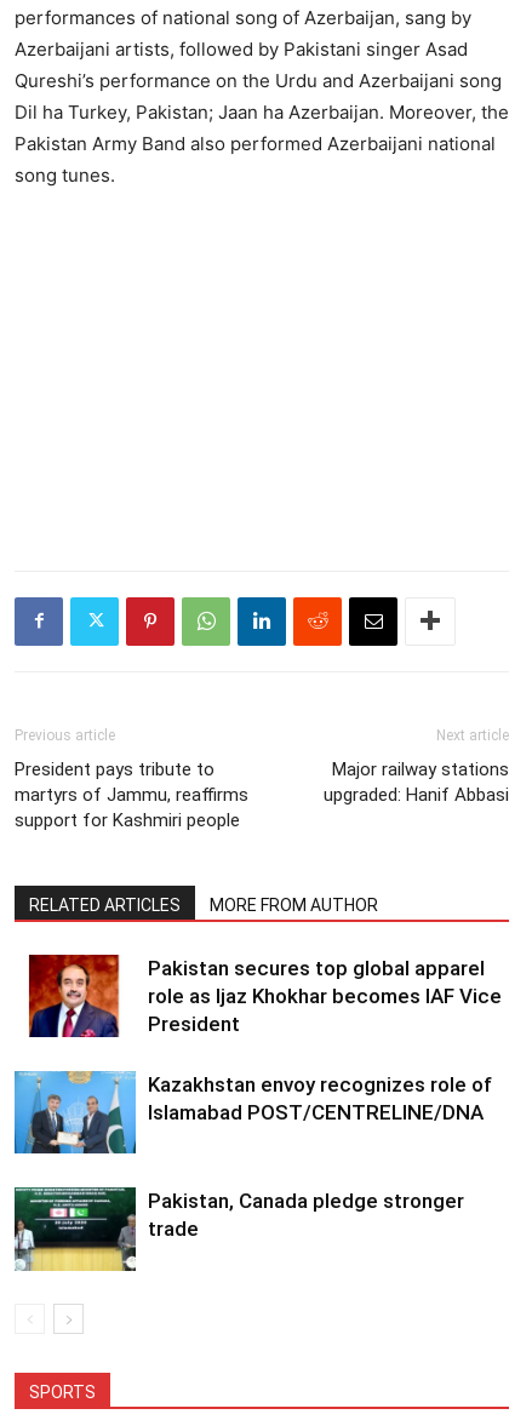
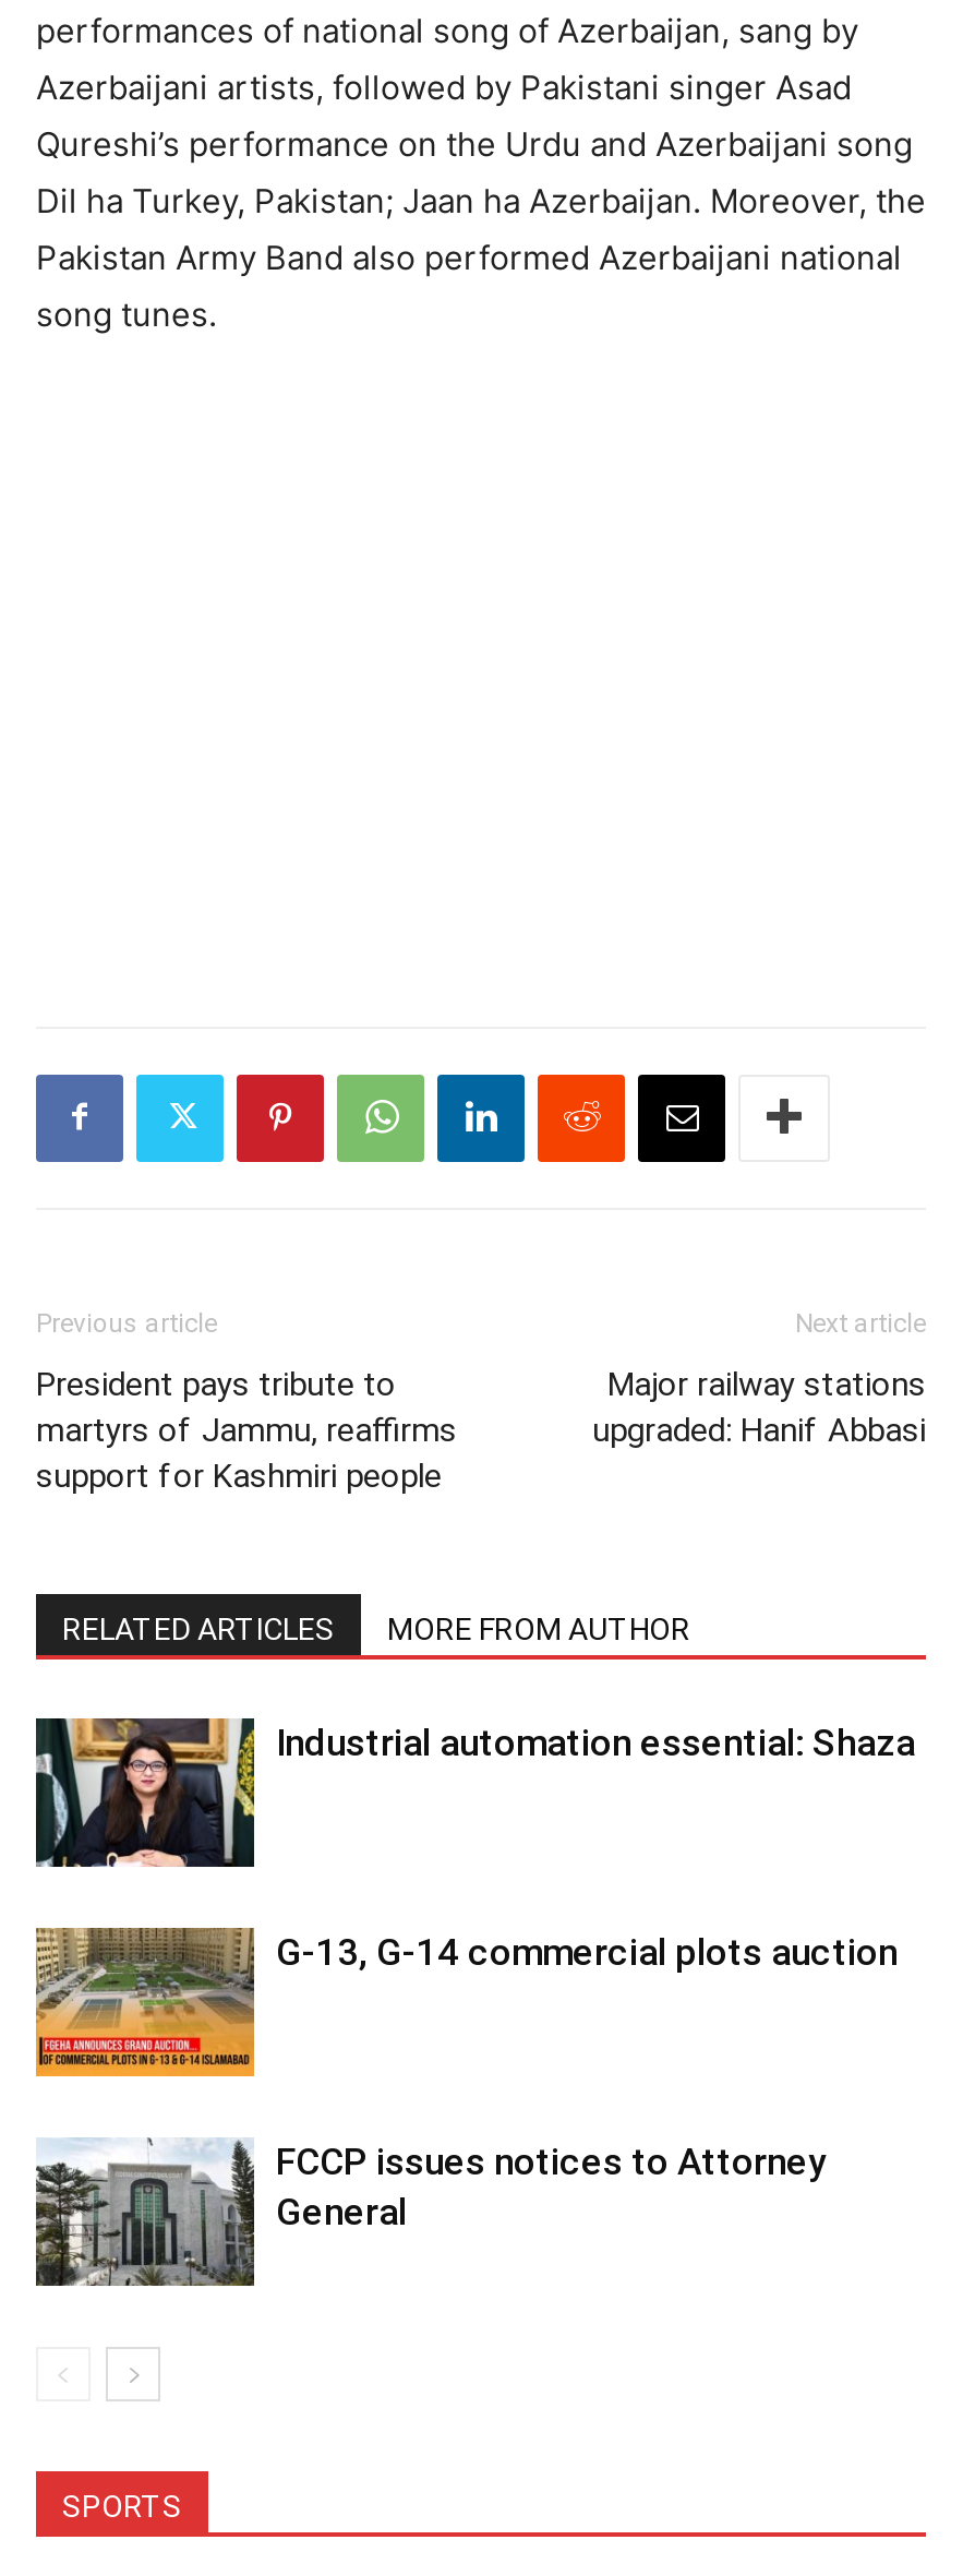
[15,954,502,1038] [image] | Pakistan secures top global apparel | role as Ijaz Khokhar becomes IAF Vice | President -> [34,1716,915,1869] [image] | Industrial automation essential: Shaza
[13,1070,492,1155] [image] | Kazakhstan envoy recognizes role of | Islamabad POST/CENTRELINE/DNA -> [34,1926,898,2078] [image] | G-13, G-14 commercial plots auction
[13,1186,464,1272] [image] | Pakistan, Canada pledge stronger | trade -> [34,2137,826,2288] [image] | FCCP issues notices to Attorney | General

